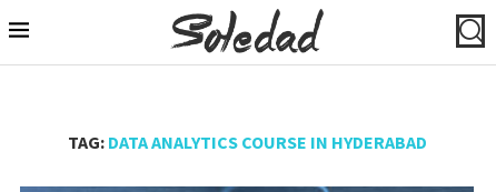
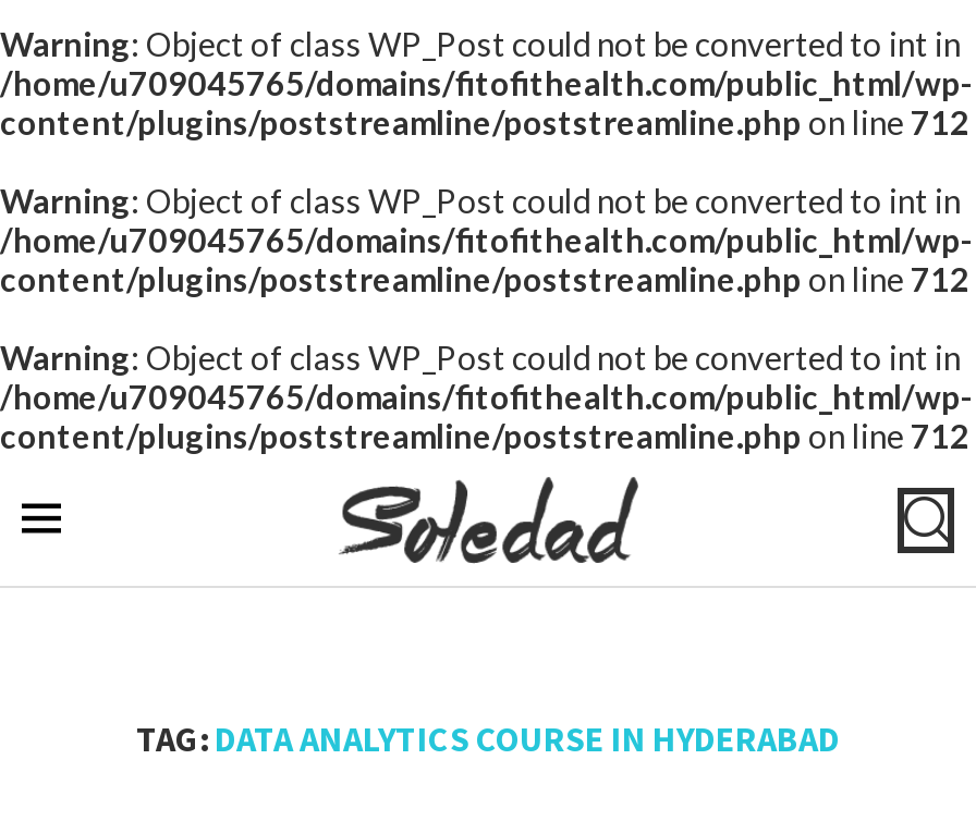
none -> [0,24,974,455] Warning: Object of class WP_Post could not be converted to int in | /home/u709045765/domains/fitofithealth.com/public_html/wp- | content/plugins/poststreamline/poststreamline.php on line 712 | Warning: Object of class WP_Post could not be converted to int in | /home/u709045765/domains/fitofithealth.com/public_html/wp- | content/plugins/poststreamline/poststreamline.php on line 712 | Warning: Object of class WP_Post could not be converted to int in | /home/u709045765/domains/fitofithealth.com/public_html/wp- | content/plugins/poststreamline/poststreamline.php on line 712

